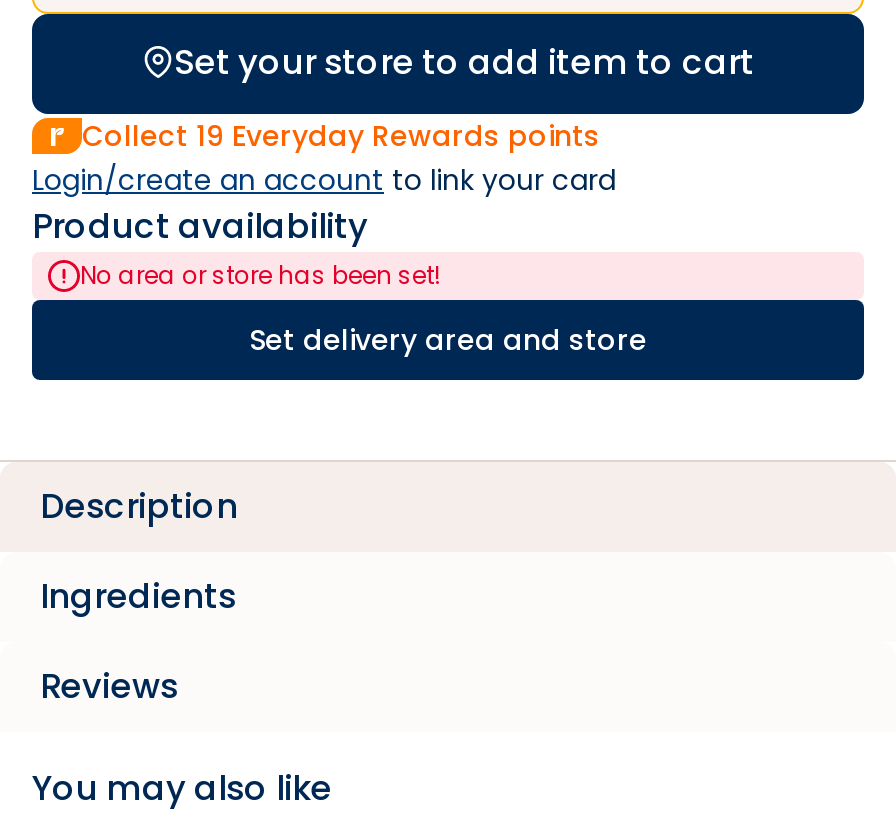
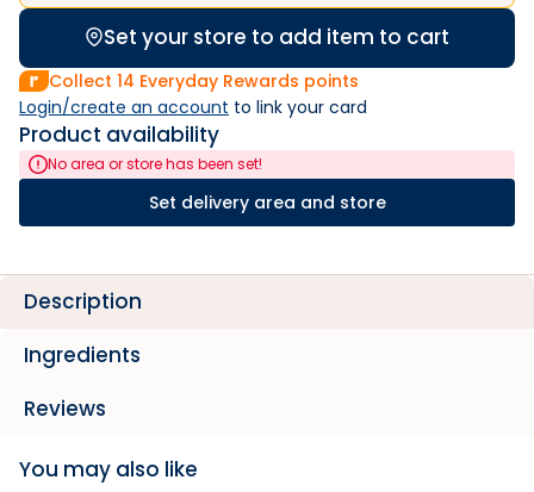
[82,116,600,156] Collect 19 Everyday Rewards points -> [49,69,359,93] Collect 14 Everyday Rewards points

